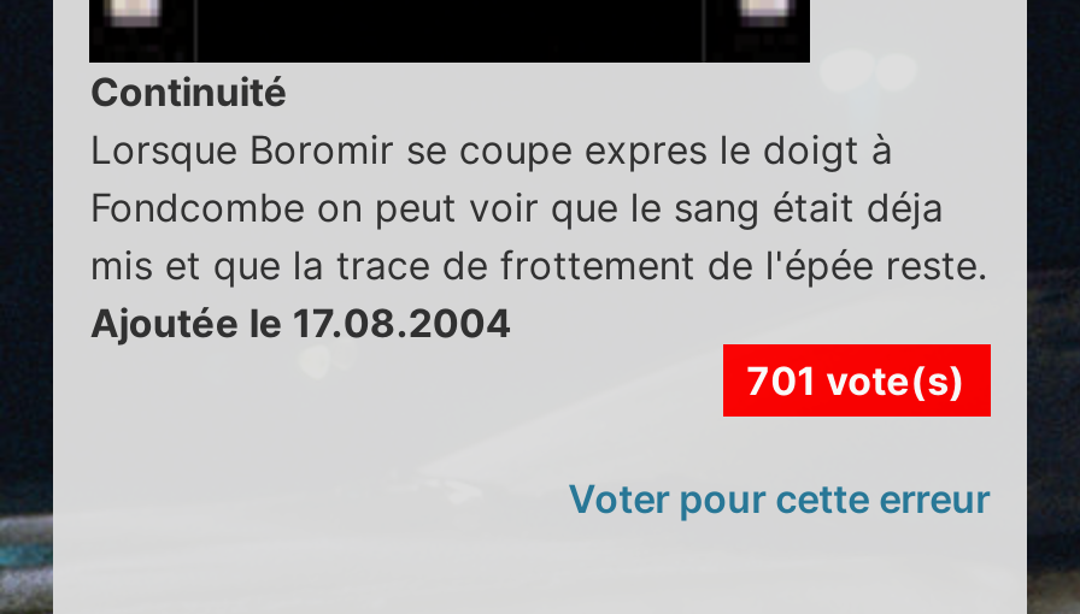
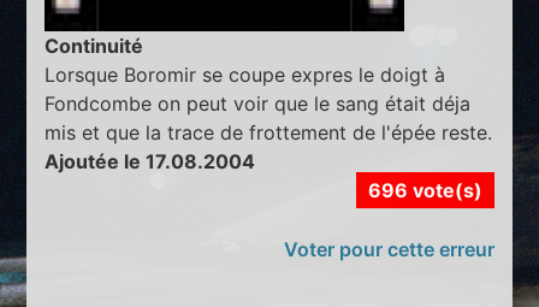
[746,357,966,405] 701 vote(s) -> [368,179,482,203] 696 vote(s)

